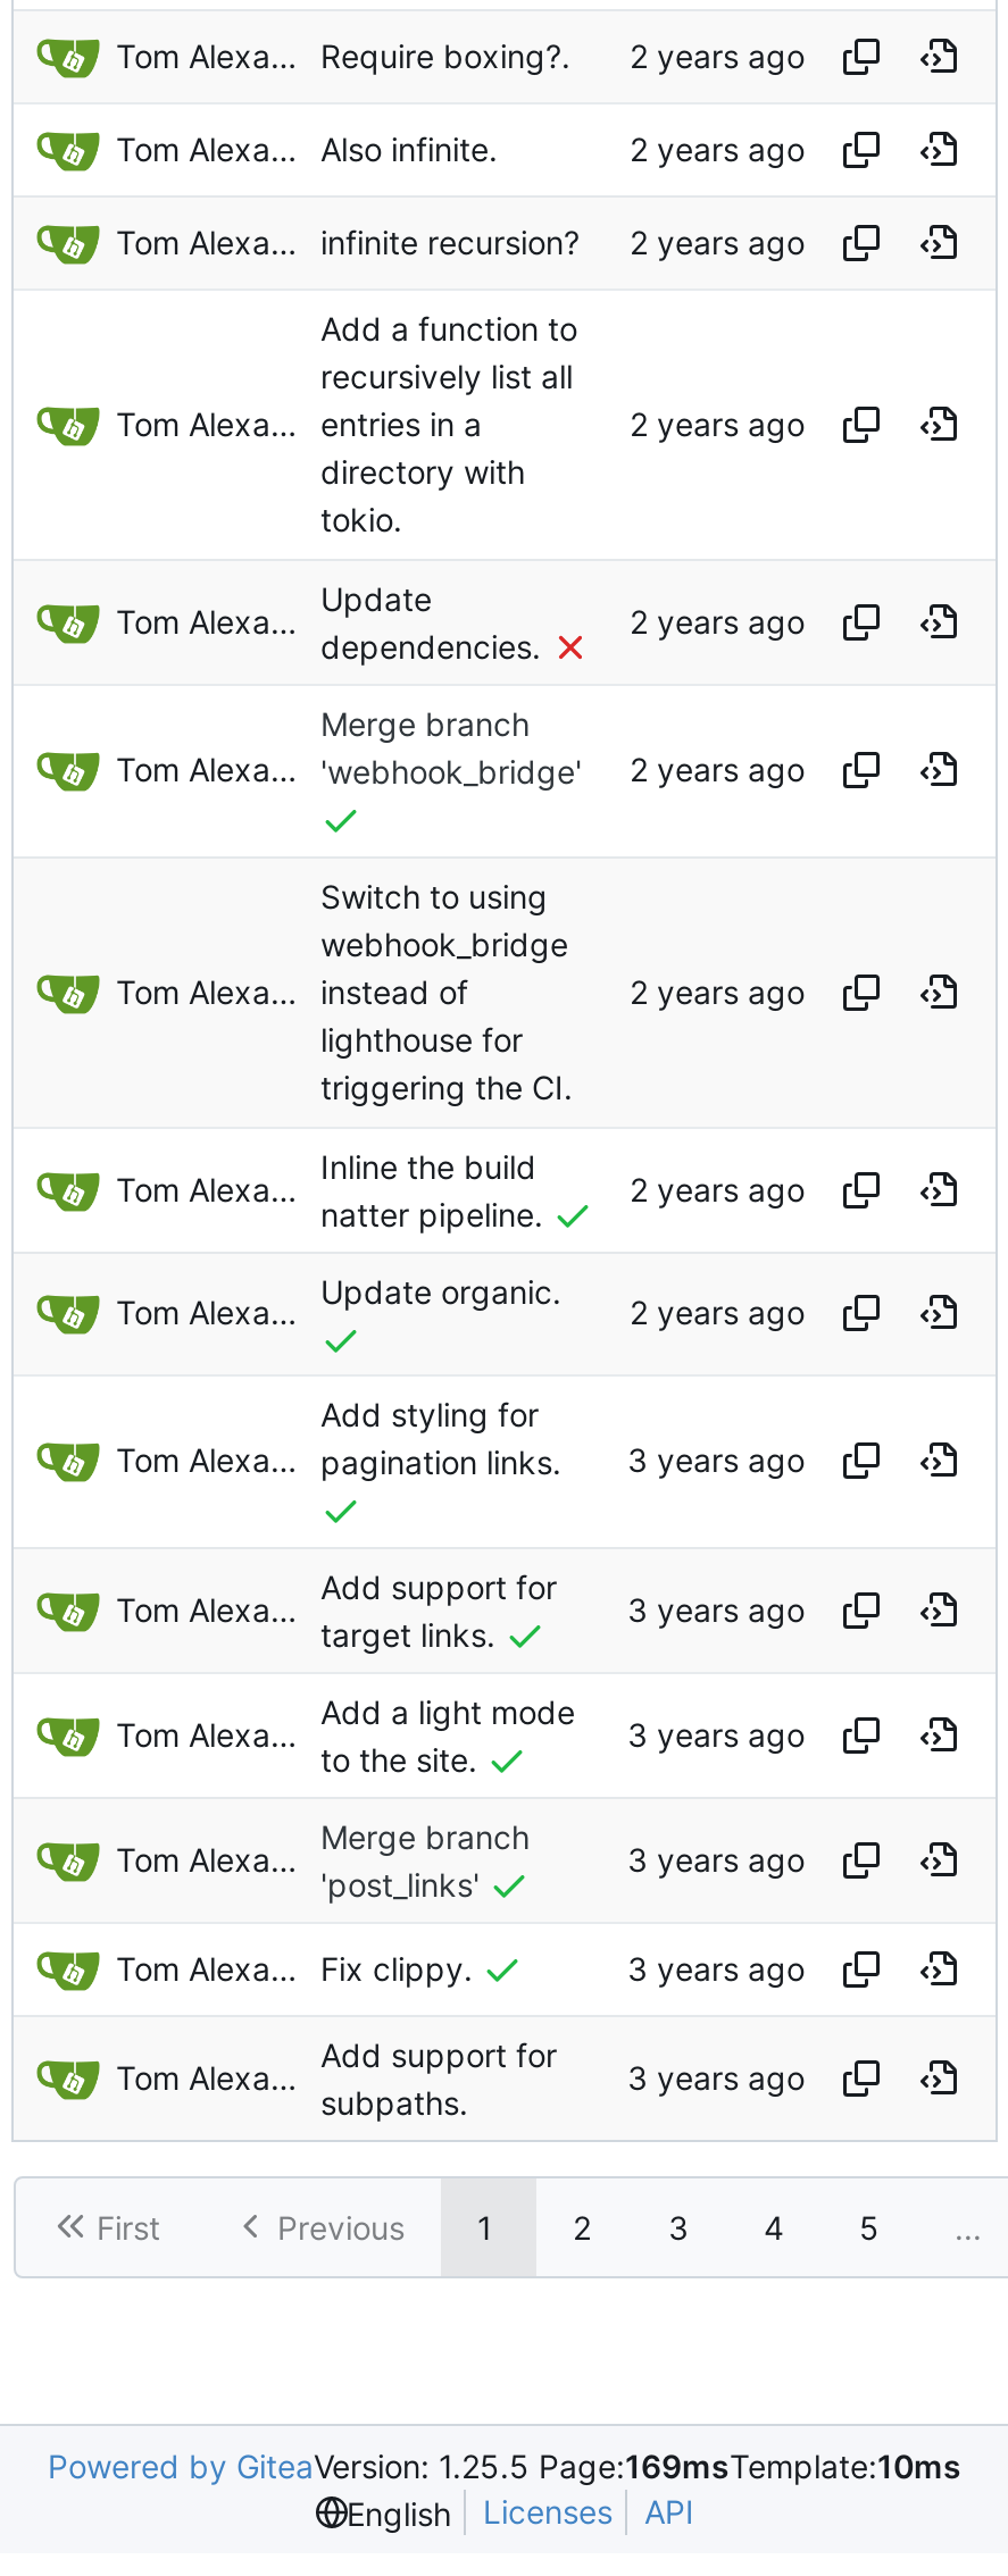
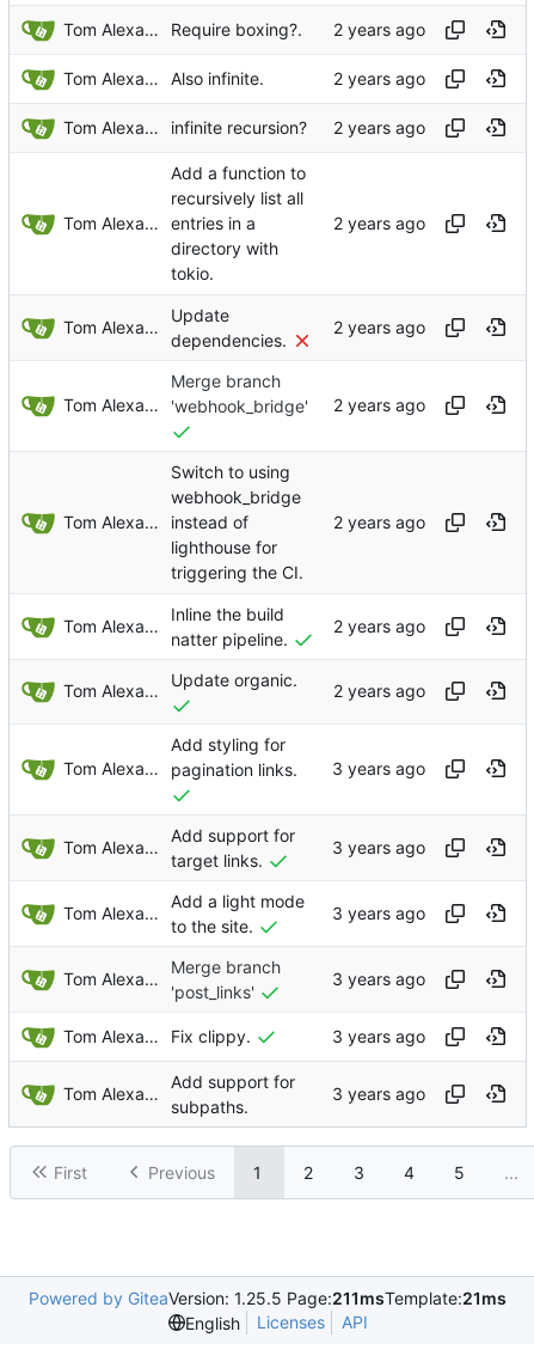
[48,2447,961,2485] Powered by GiteaVersion: 1.25.5 Page:169msTemplate:10ms -> [29,1288,507,1308] Powered by GiteaVersion: 1.25.5 Page:211msTemplate:21ms

